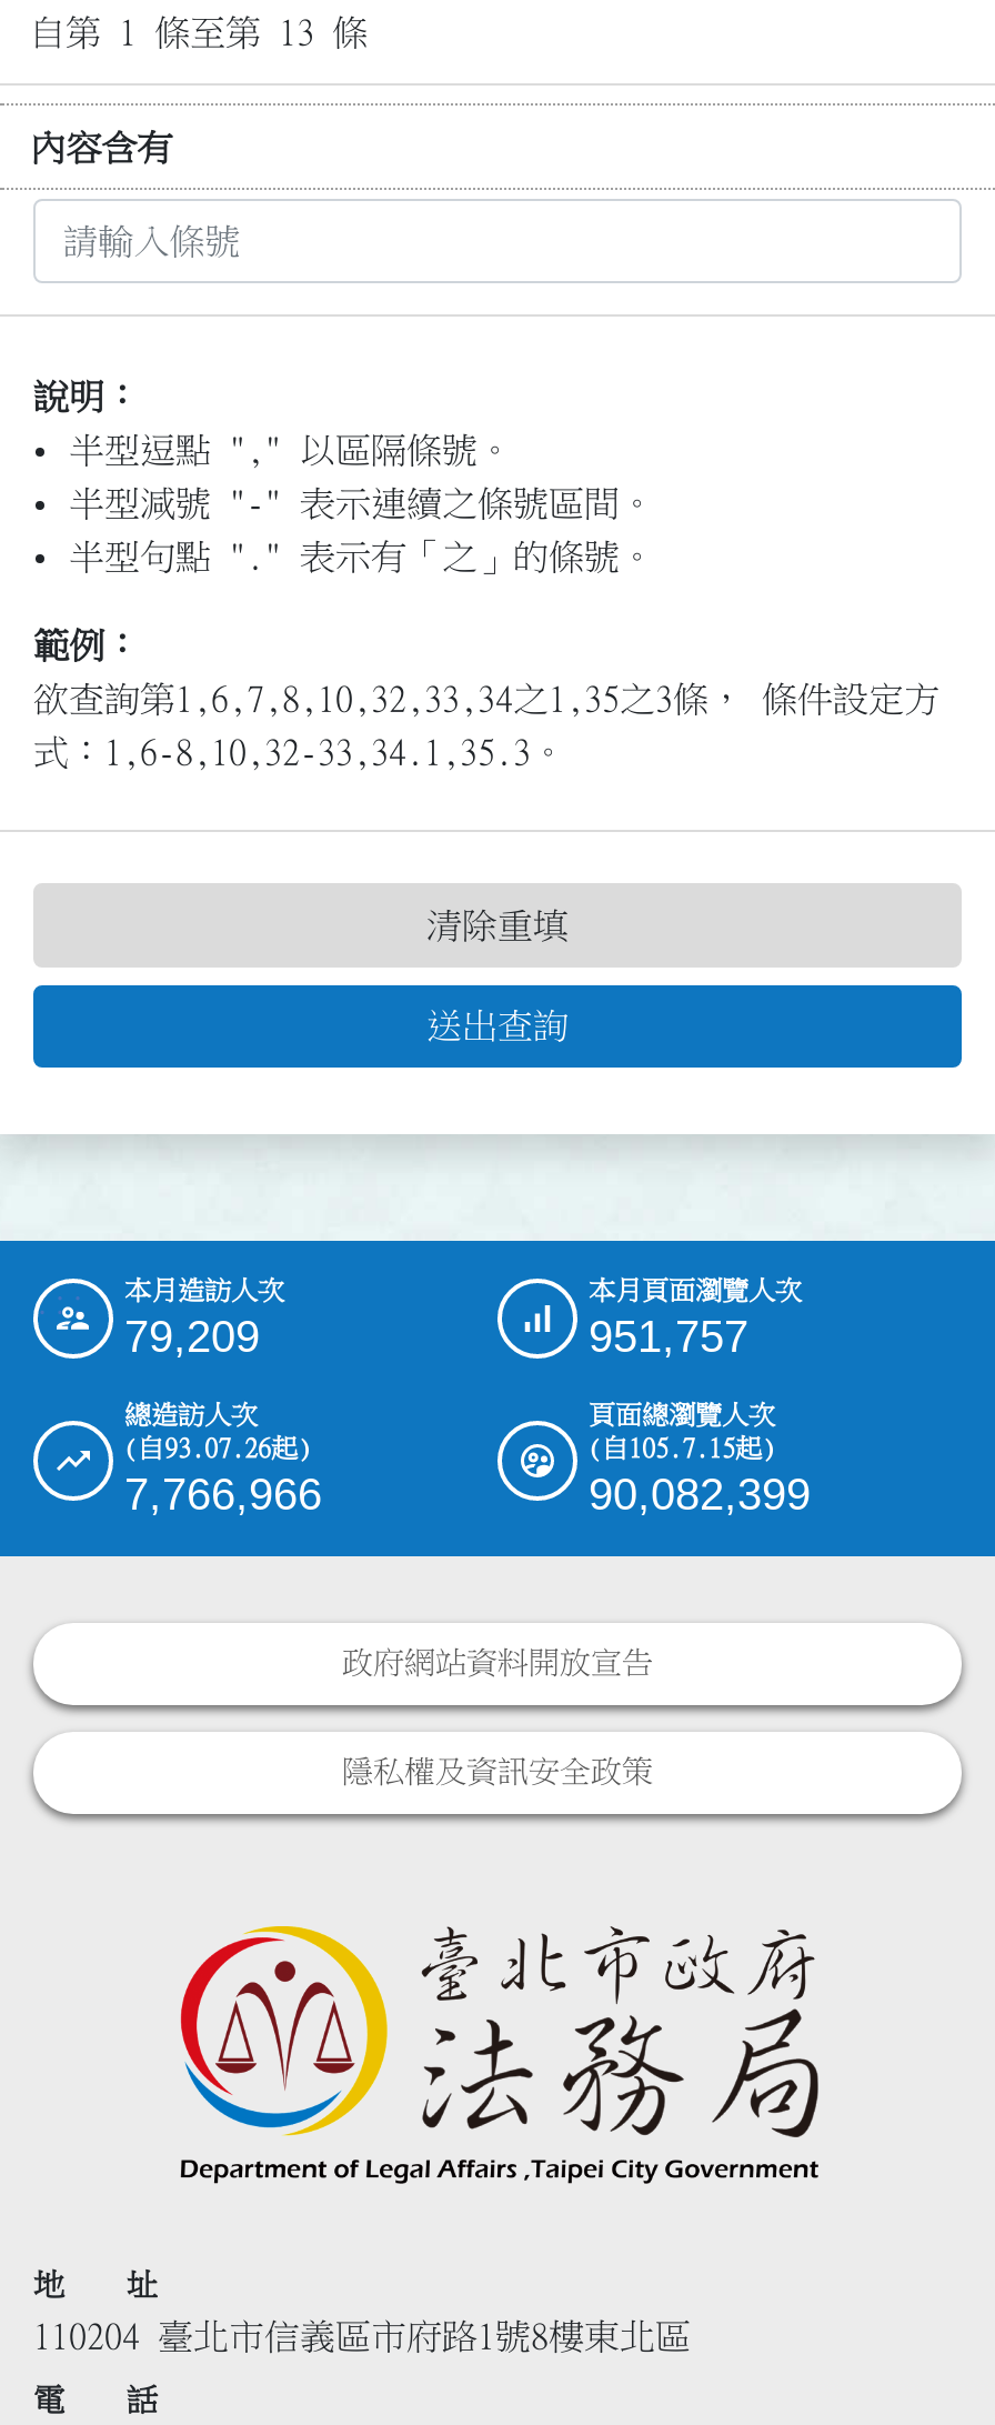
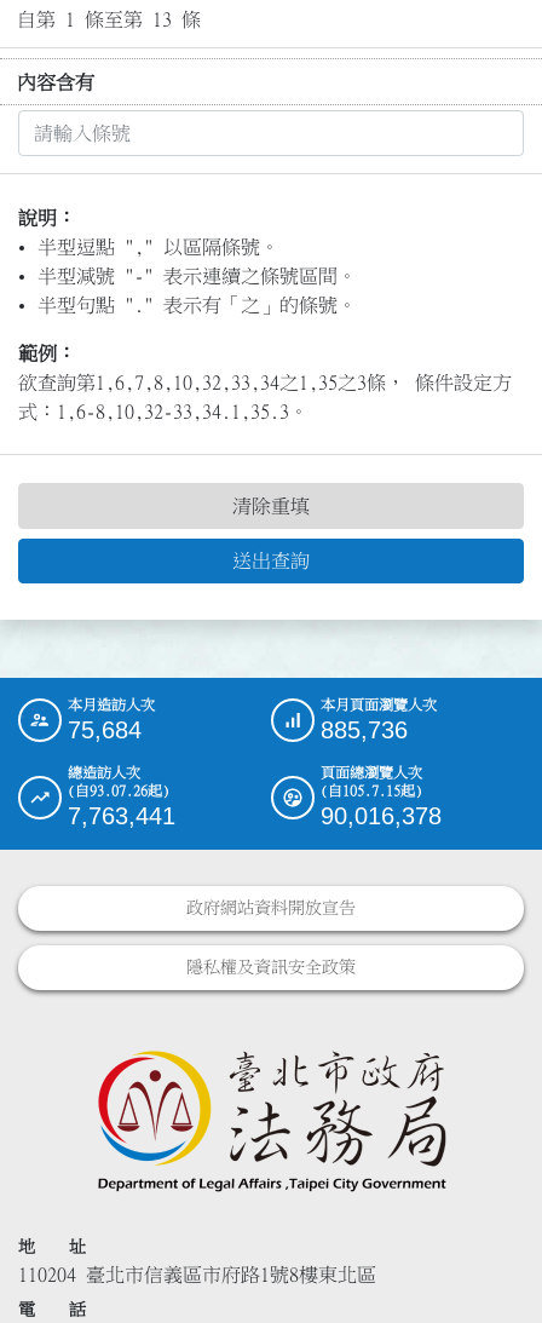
[124,1311,260,1360] 79,209 -> [68,716,142,743] 75,684
[589,1311,748,1360] 951,757 -> [321,716,408,743] 885,736
[124,1469,322,1518] 7,766,966 -> [68,802,175,829] 7,763,441
[589,1469,811,1518] 90,082,399 -> [321,802,442,829] 90,016,378

